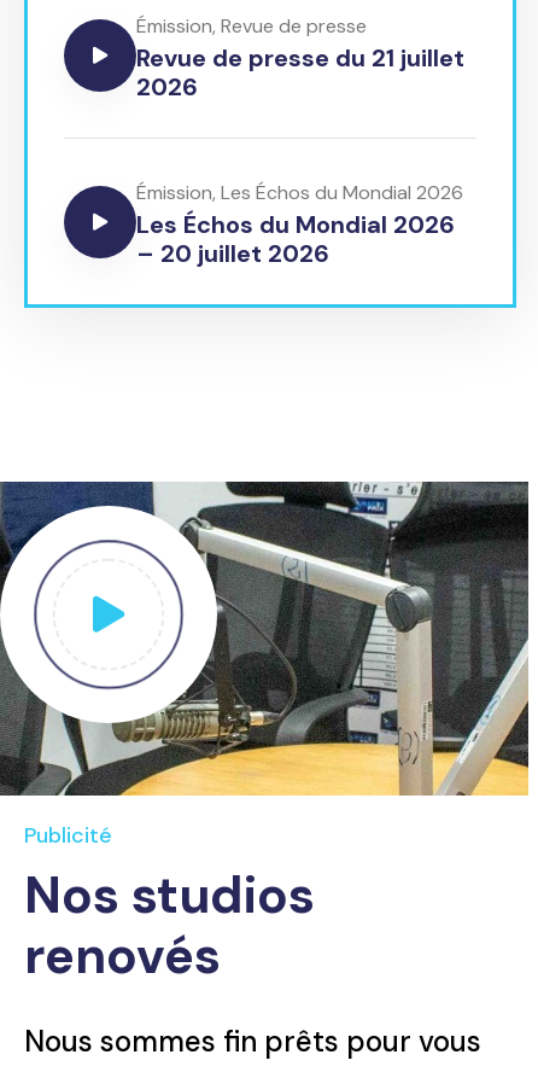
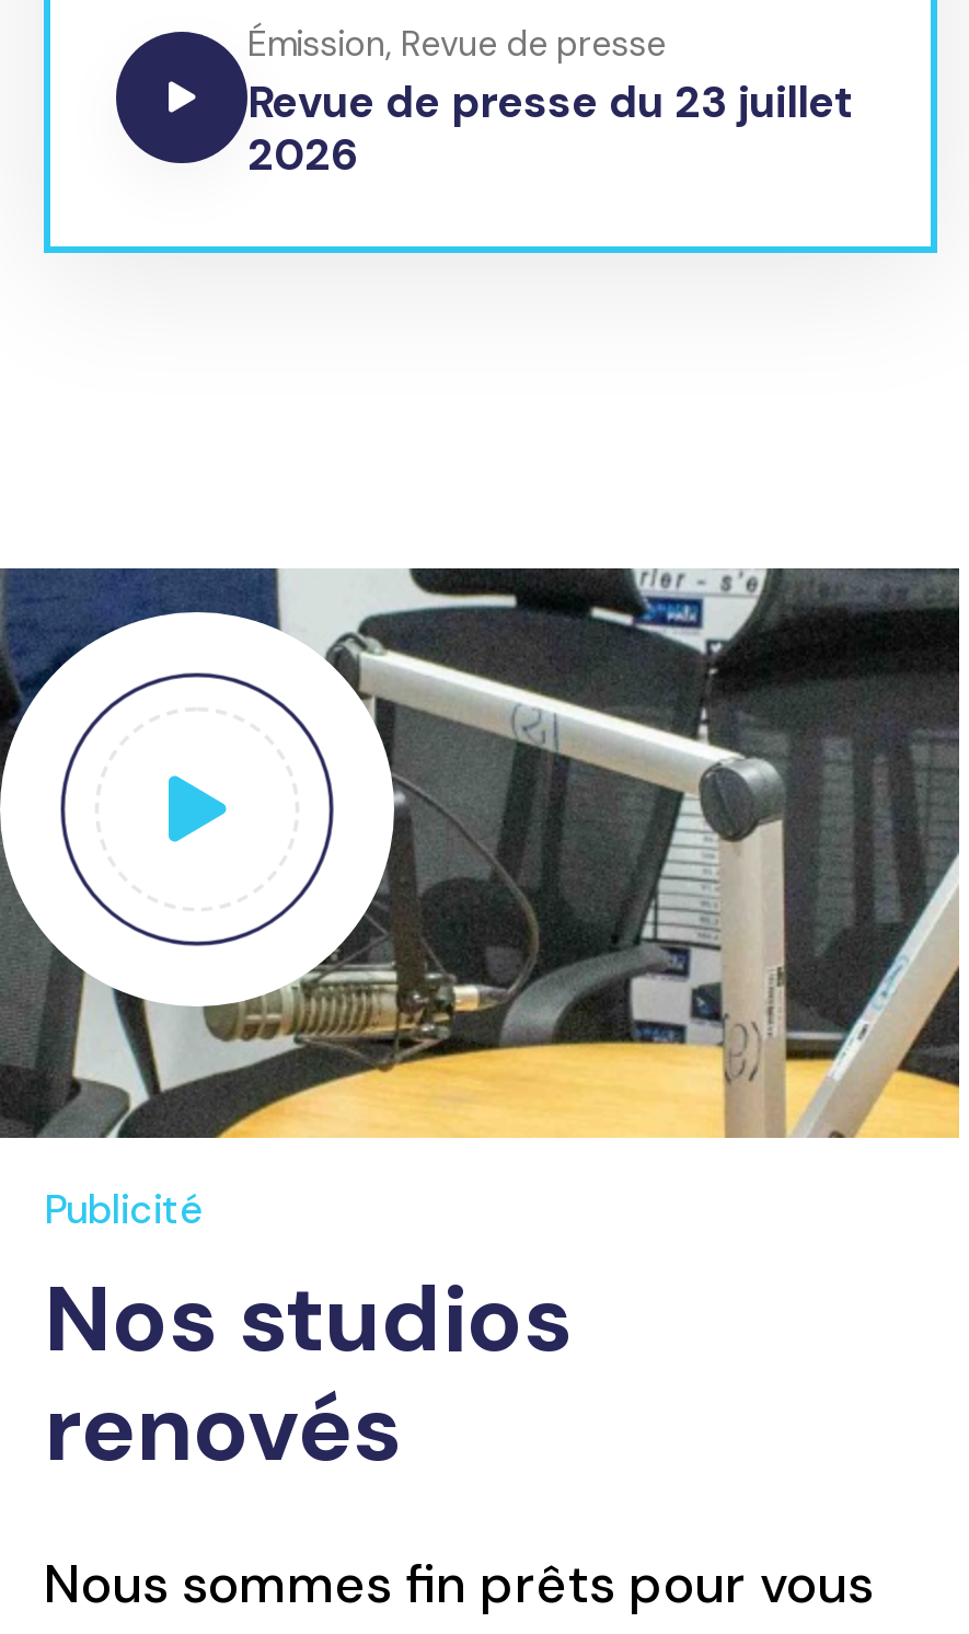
[136,42,464,74] Revue de presse du 21 juillet -> [247,74,854,131] Revue de presse du 23 juillet
[136,180,463,269] Émission, Les Échos du Mondial 2026 | Les Échos du Mondial 2026 | – 20 juillet 2026 -> none

